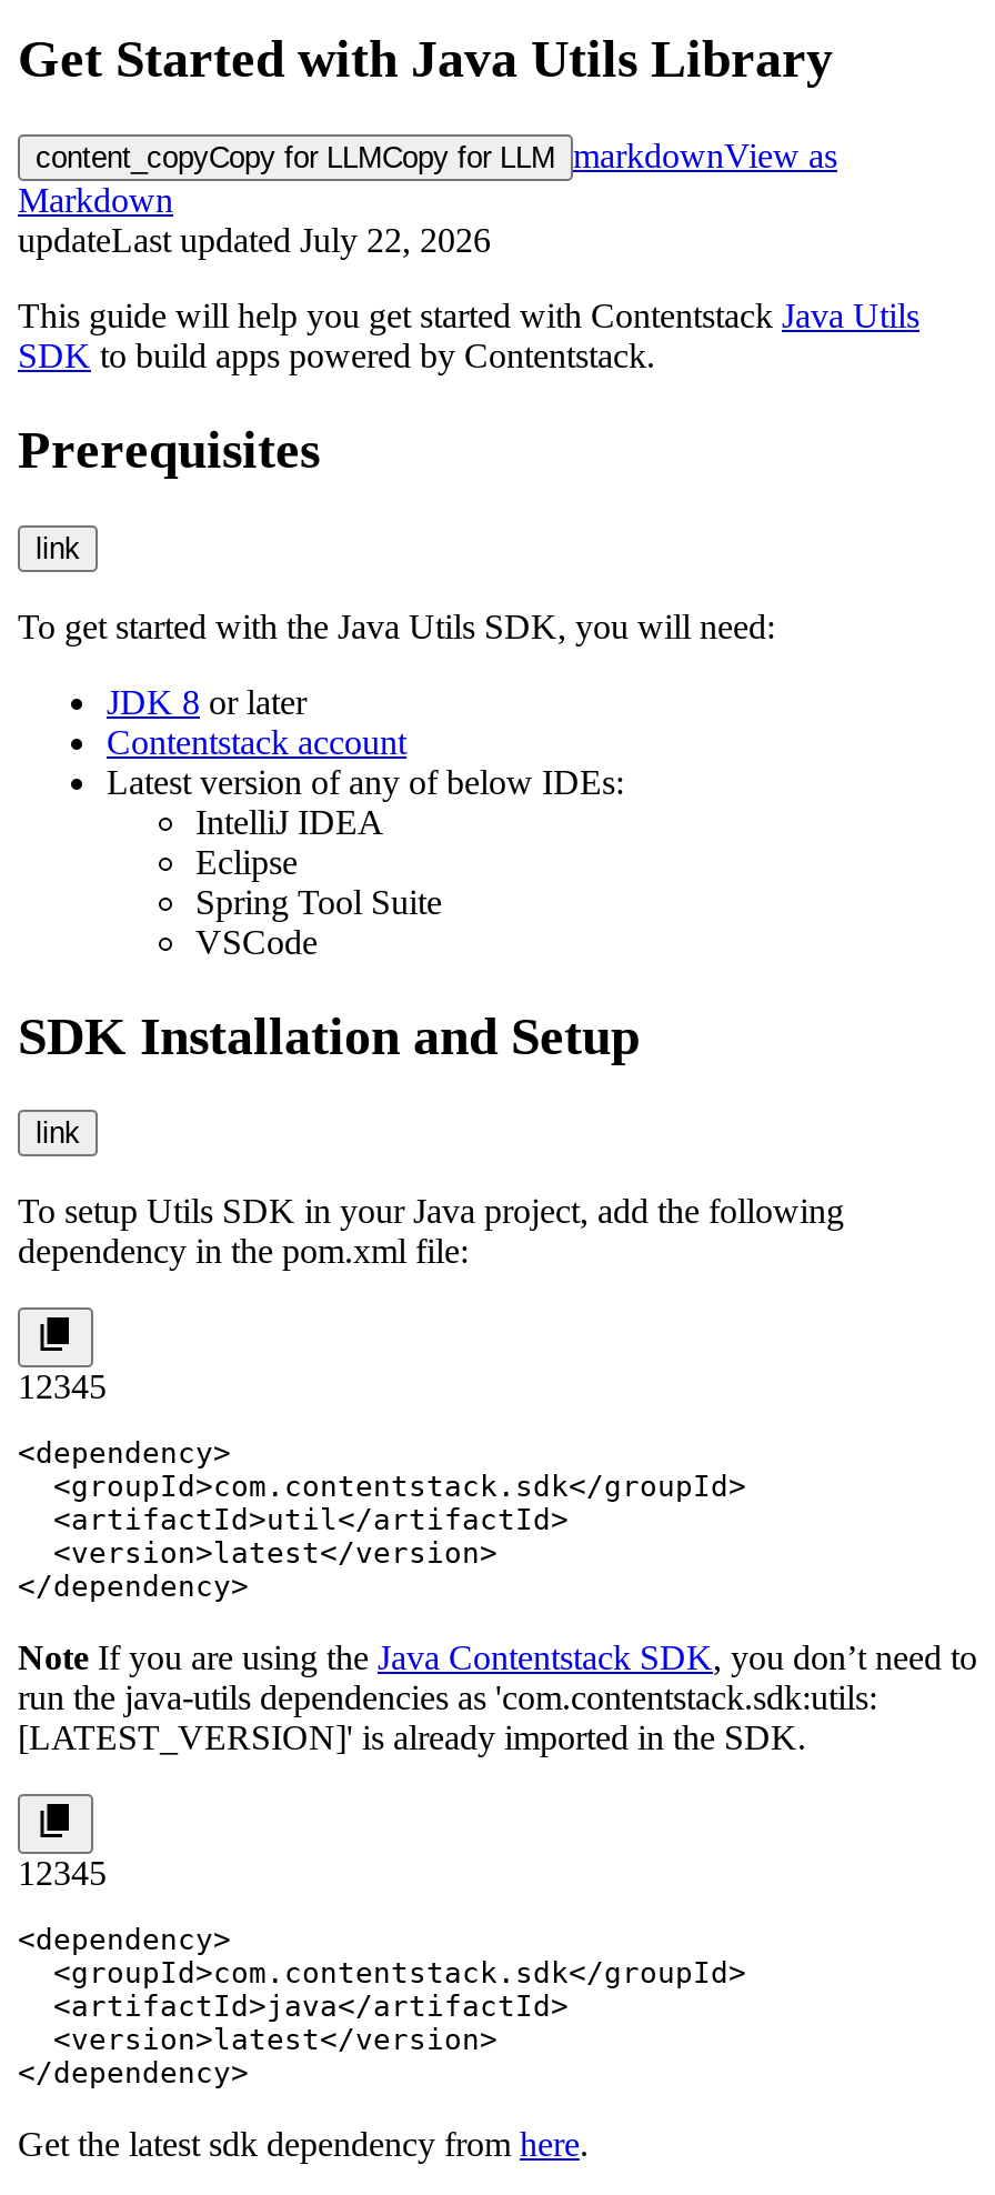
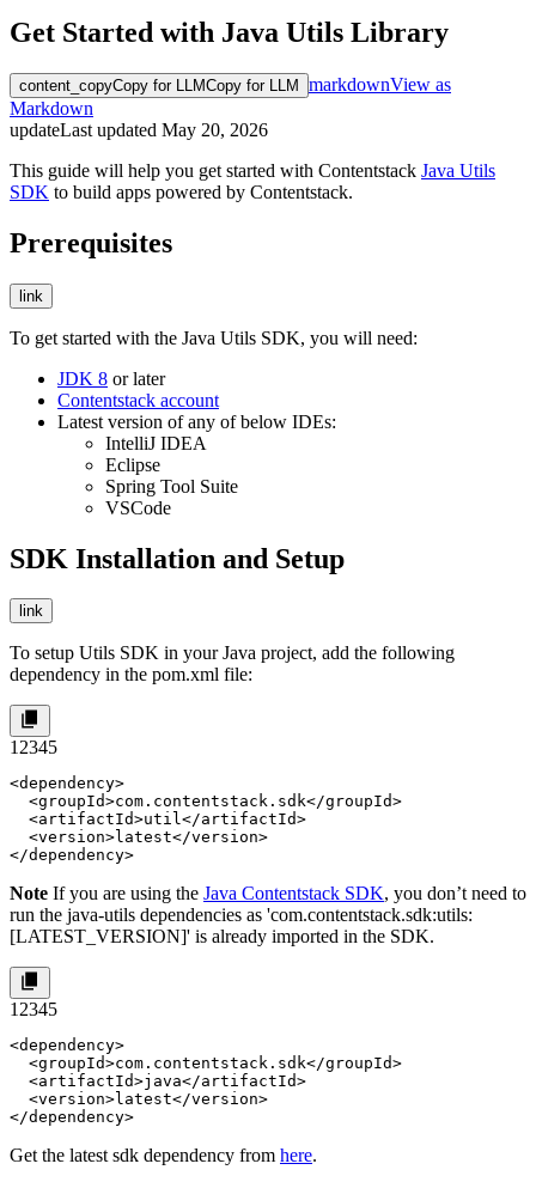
[18,221,491,258] updateLast updated July 22, 2026 -> [10,119,268,140] updateLast updated May 20, 2026

